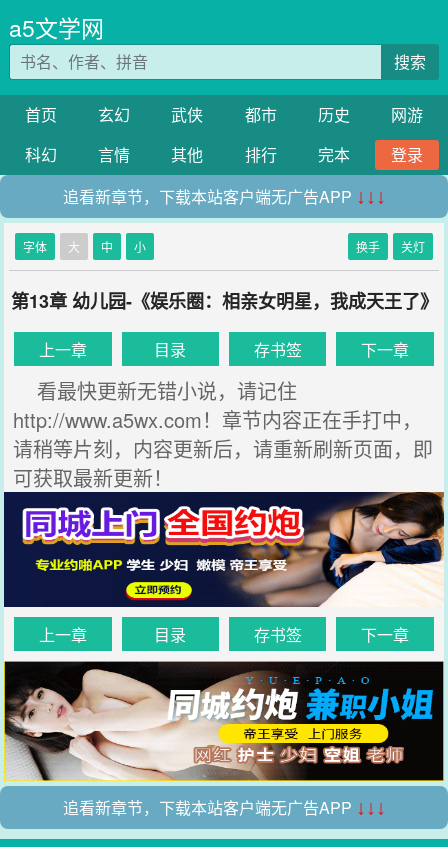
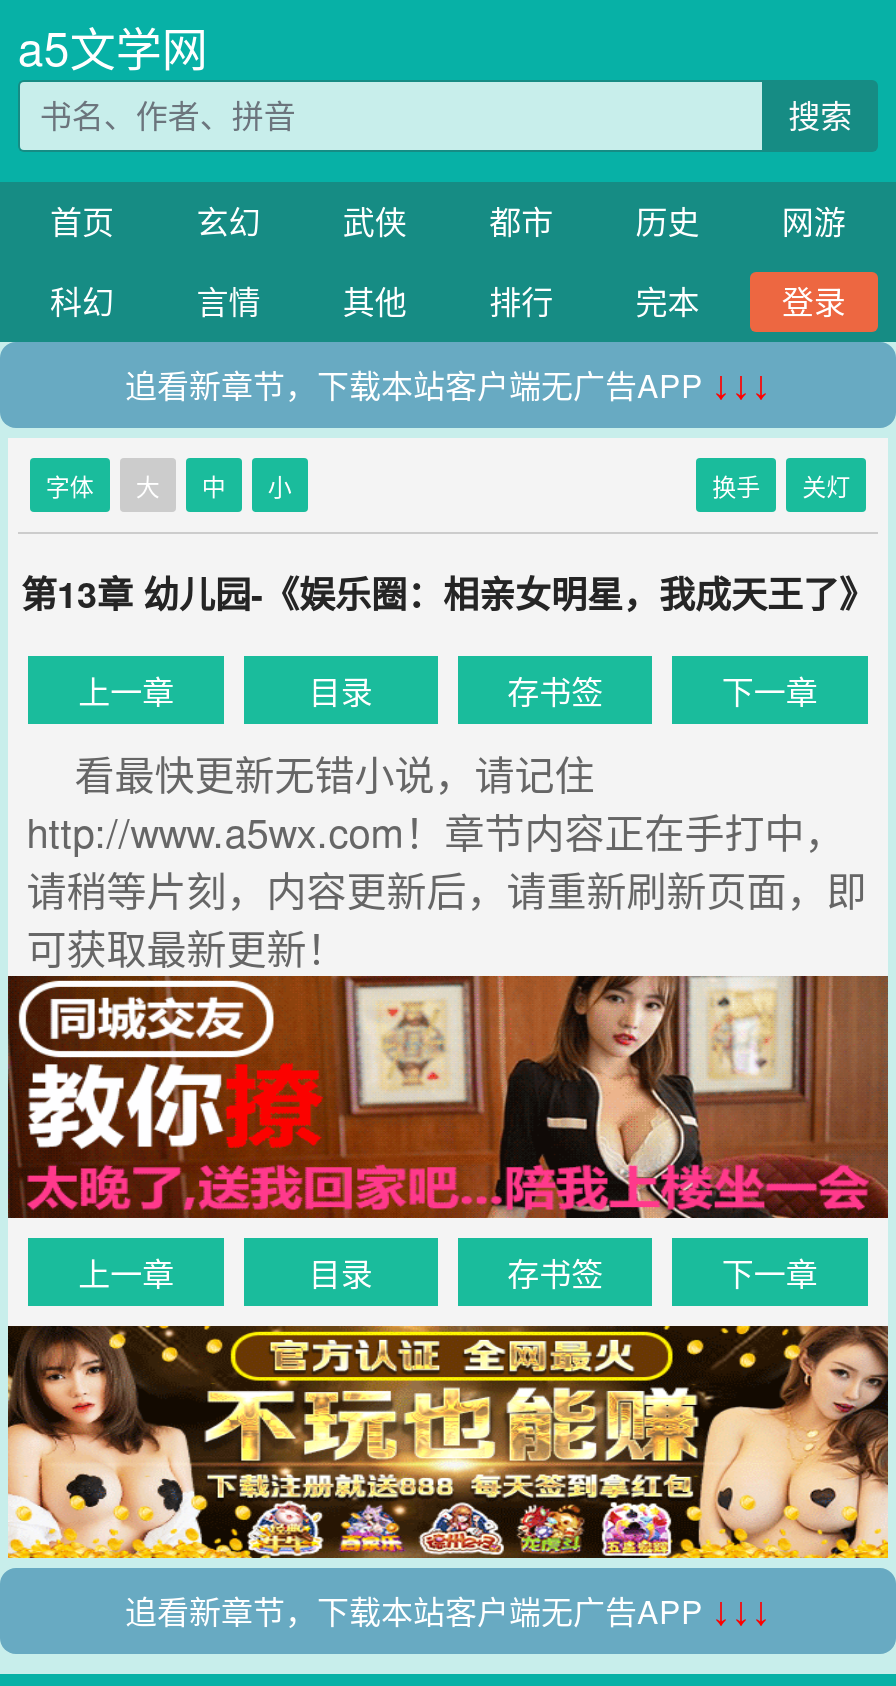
[4,491,444,608] [image] -> [6,974,890,1220] [image]
[3,660,445,782] [image] -> [6,1324,890,1560] [image]

